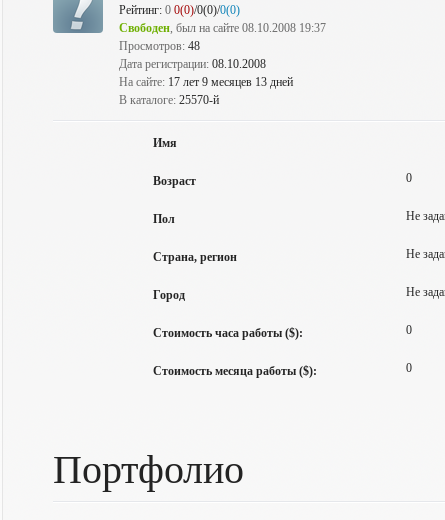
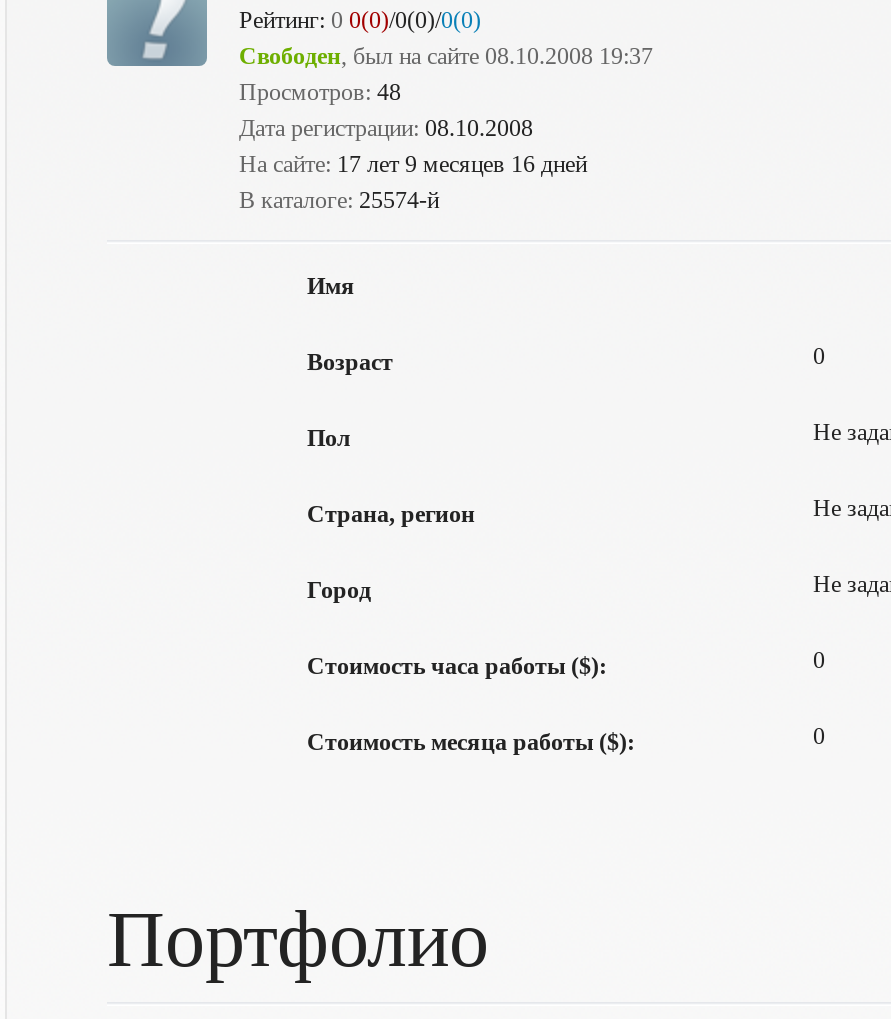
[119,75,293,89] На сайте: 17 лет 9 месяцев 13 дней -> [239,150,587,178] На сайте: 17 лет 9 месяцев 16 дней
[119,93,219,107] В каталоге: 25570-й -> [239,186,439,214] В каталоге: 25574-й

